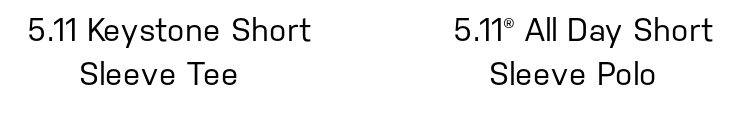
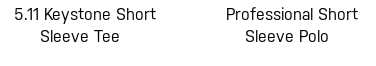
[453,11,713,49] 5.11® All Day Short -> [226,5,358,24] Professional Short

